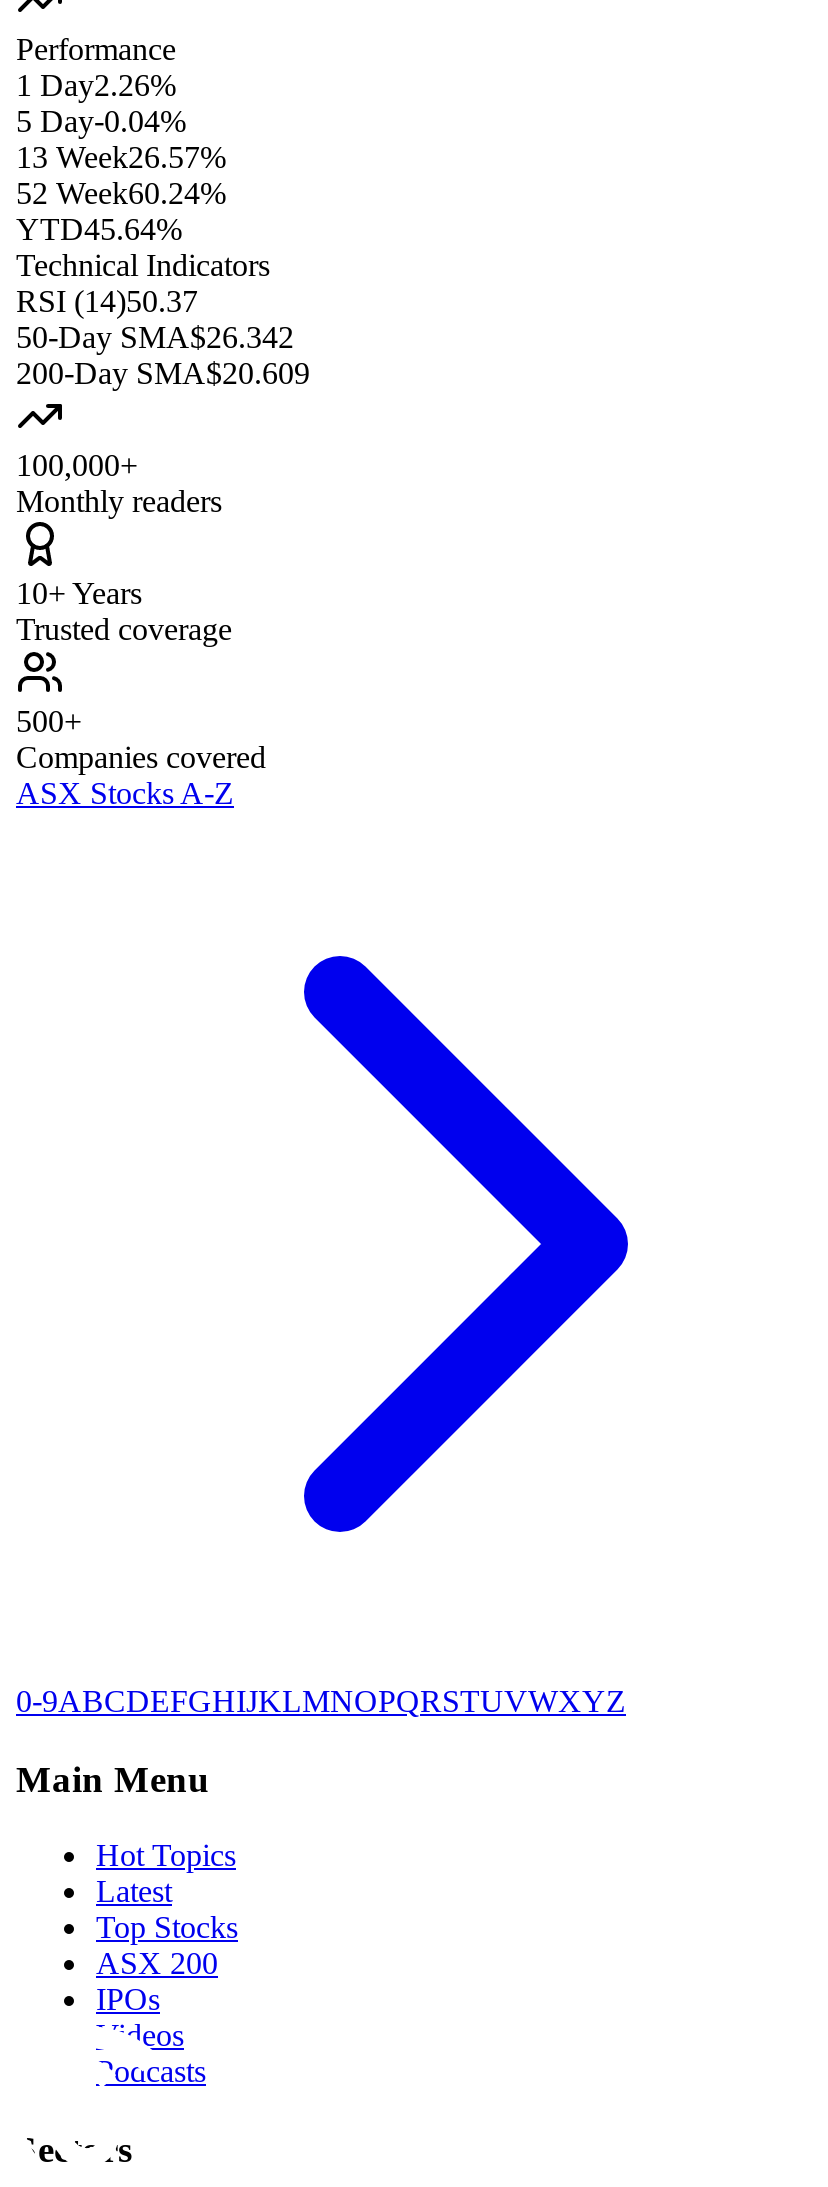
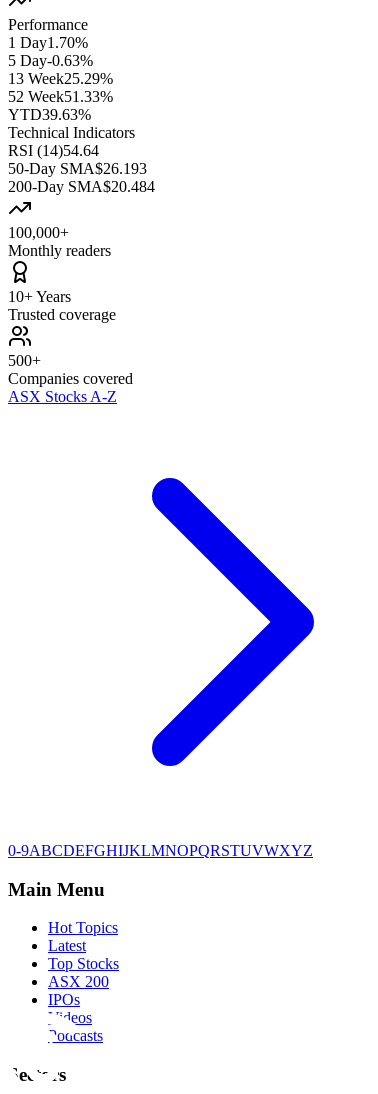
[16,68,176,102] 1 Day2.26% -> [8,34,88,51] 1 Day1.70%
[16,104,186,138] 5 Day-0.04% -> [8,52,93,69] 5 Day-0.63%
[16,140,226,174] 13 Week26.57% -> [8,70,113,87] 13 Week25.29%
[16,176,226,210] 52 Week60.24% -> [8,88,113,105] 52 Week51.33%
[16,212,182,246] YTD45.64% -> [8,106,91,123] YTD39.63%
[16,284,198,318] RSI (14)50.37 -> [8,142,99,159] RSI (14)54.64
[16,320,294,354] 50-Day SMA$26.342 -> [8,160,147,177] 50-Day SMA$26.193
[16,356,310,390] 200-Day SMA$20.609 -> [8,178,155,195] 200-Day SMA$20.484

